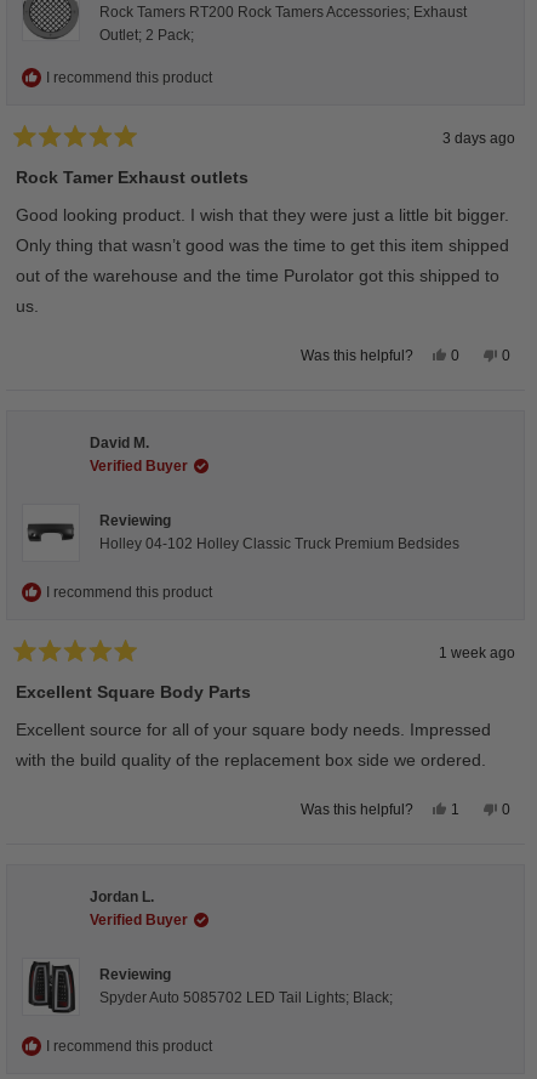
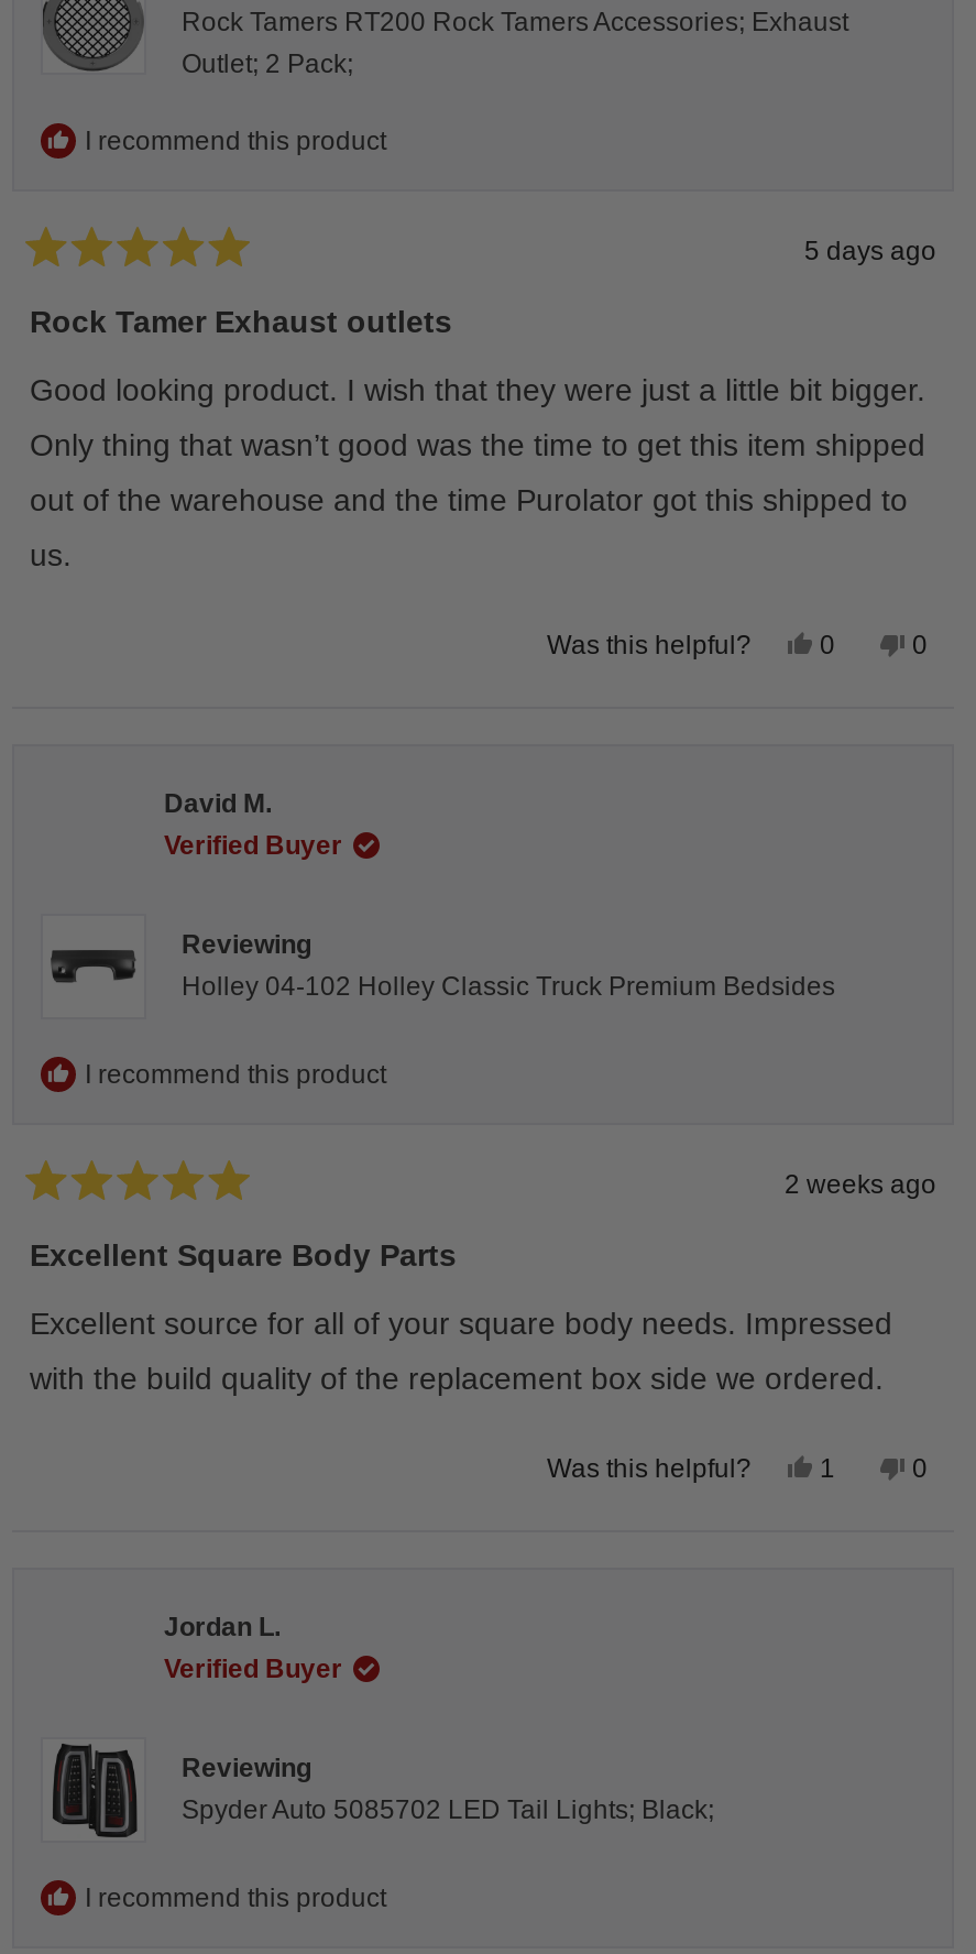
[442,130,515,147] 3 days ago -> [804,237,936,268] 5 days ago
[439,645,515,662] 1 week ago -> [785,1170,936,1201] 2 weeks ago

